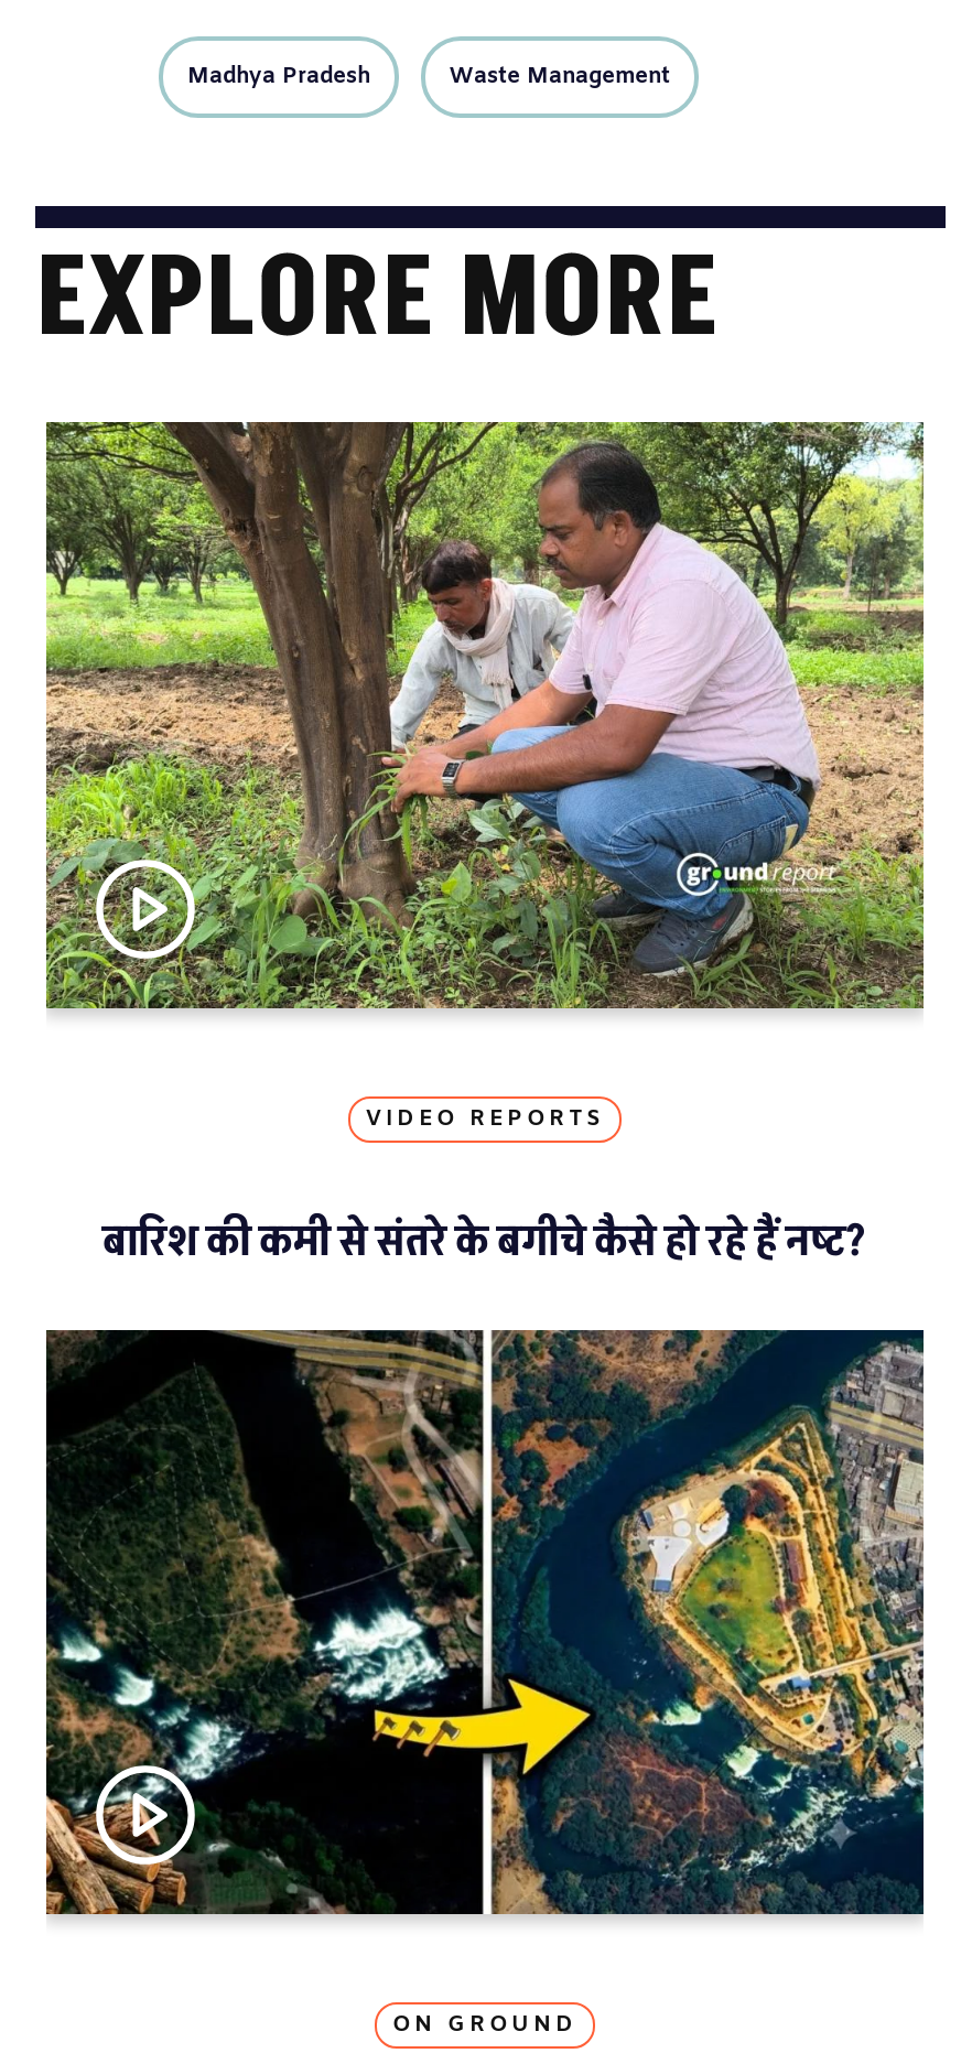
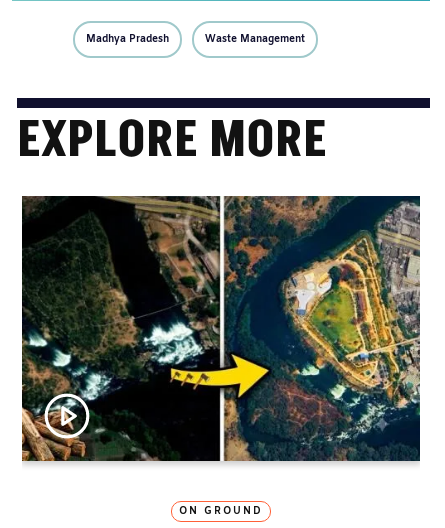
[44,420,926,1011] [image] -> none
[102,1105,867,1272] VIDEO REPORTS | बारिश की कमी से संतरे के बगीचे कैसे हो रहे हैं नष्ट? -> none

